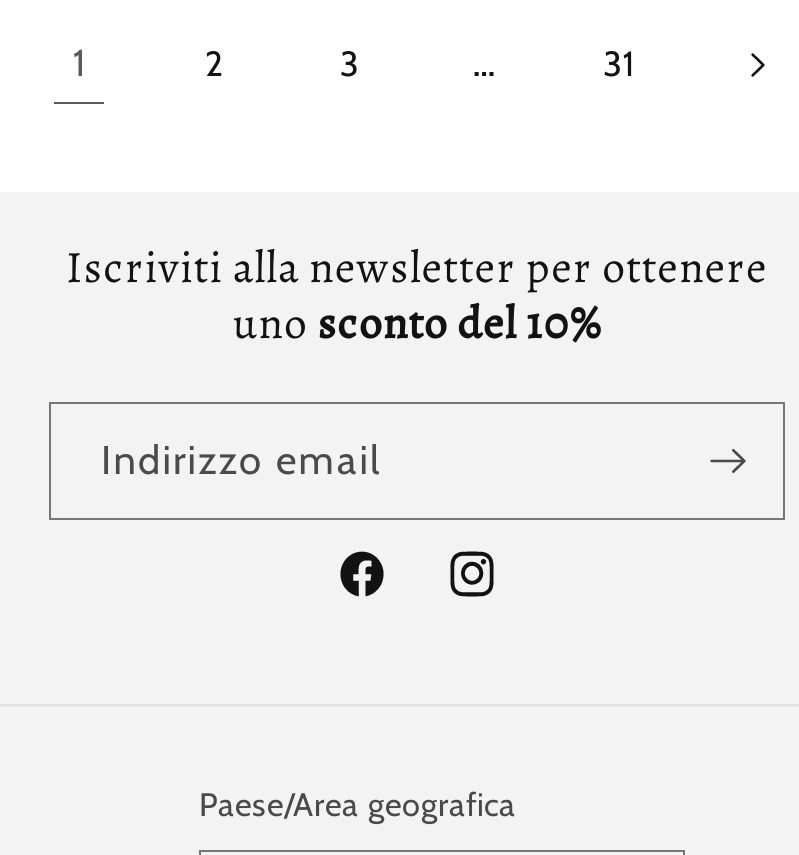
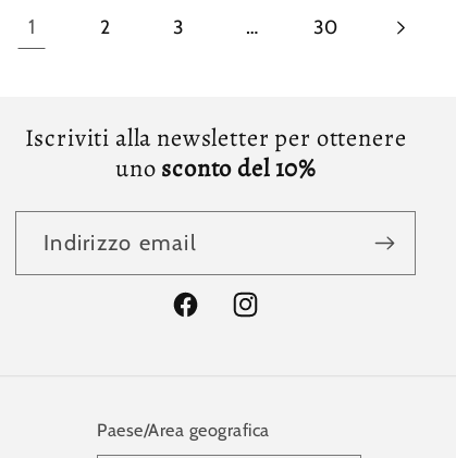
[603,42,636,84] 31 -> [313,15,338,38] 30

